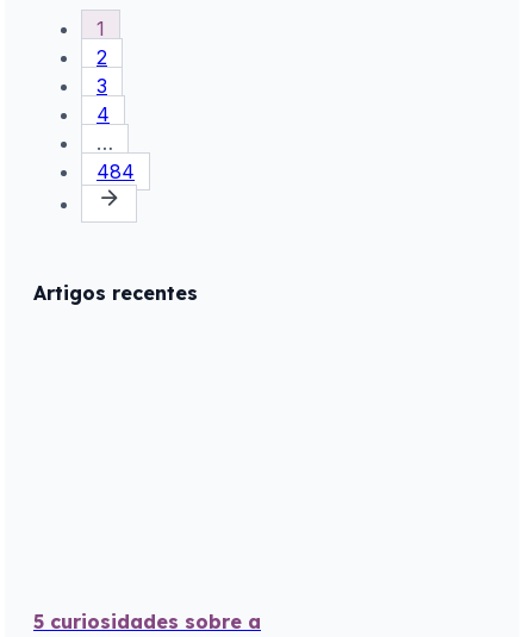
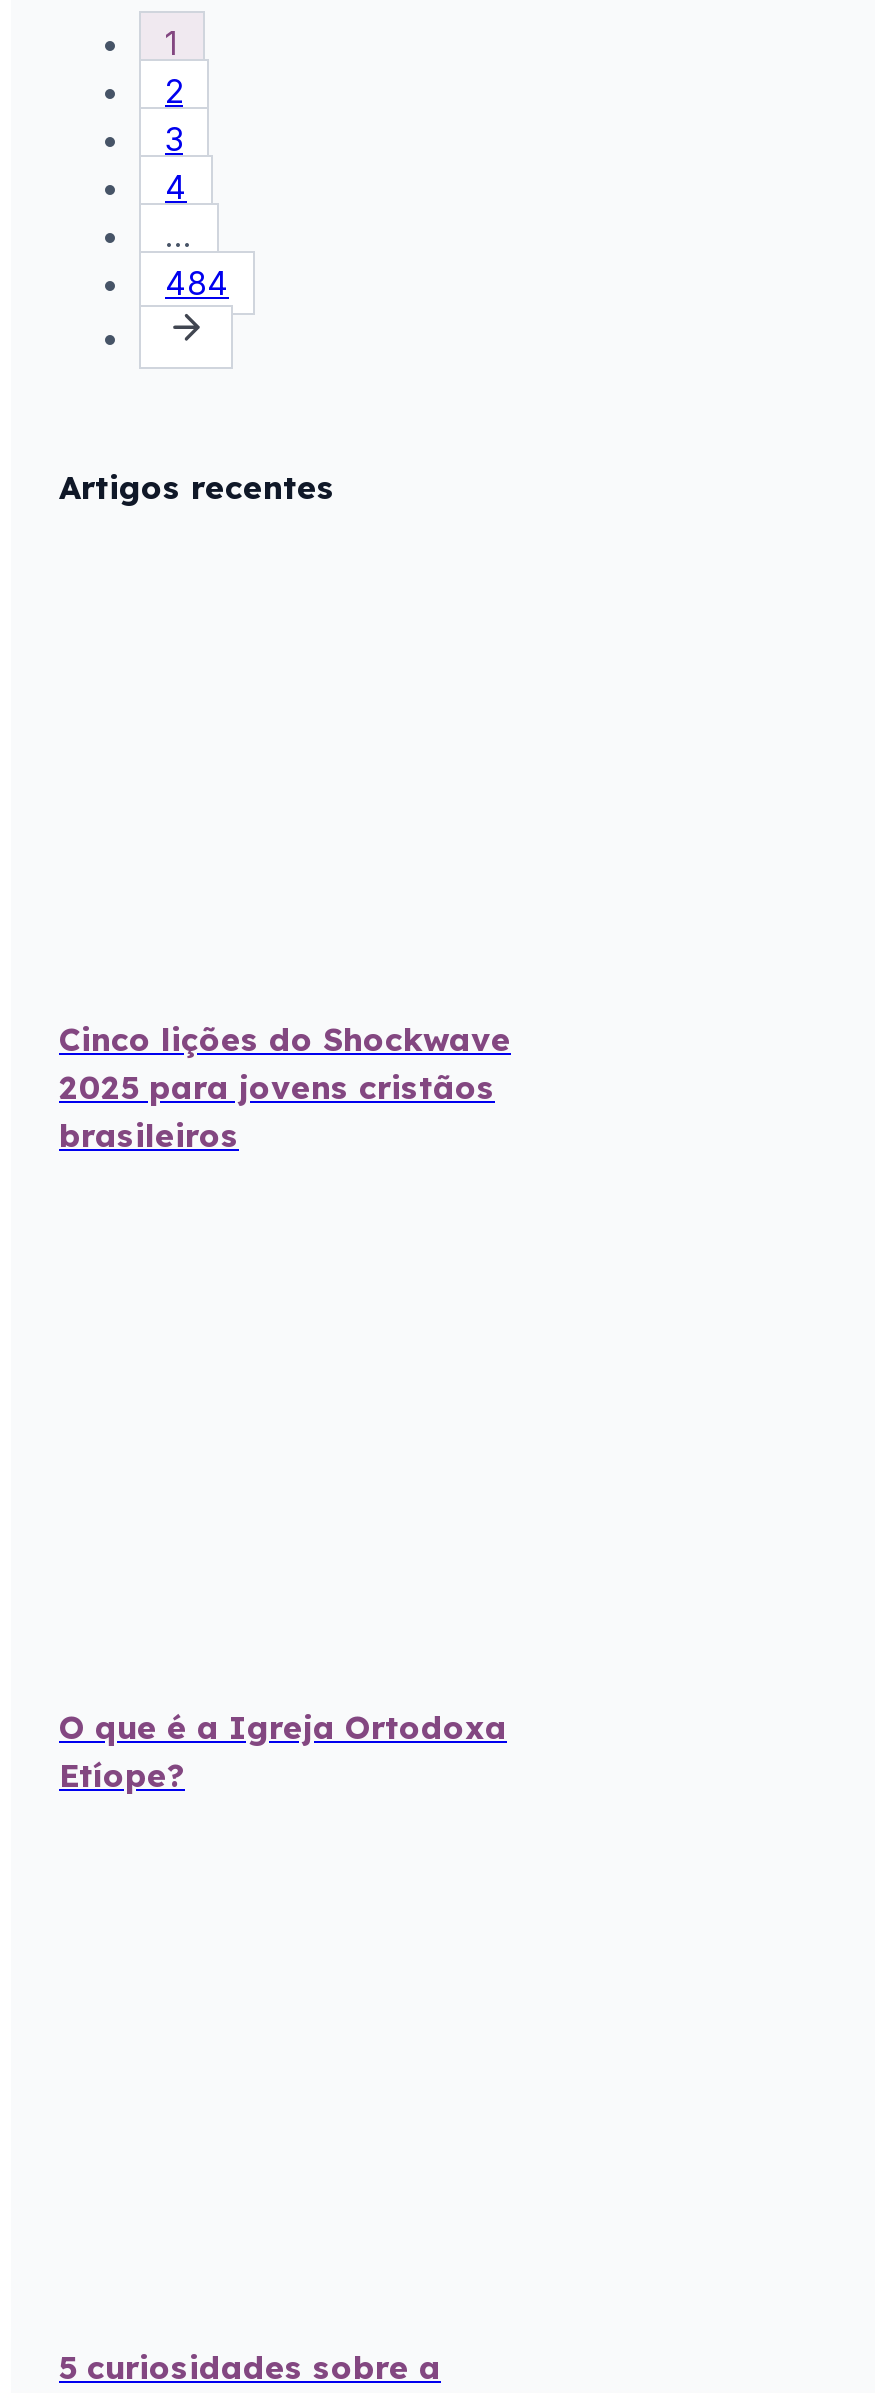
none -> [59,1019,511,1155] Cinco lições do Shockwave | 2025 para jovens cristãos | brasileiros
none -> [59,1707,507,1795] O que é a Igreja Ortodoxa | Etíope?

